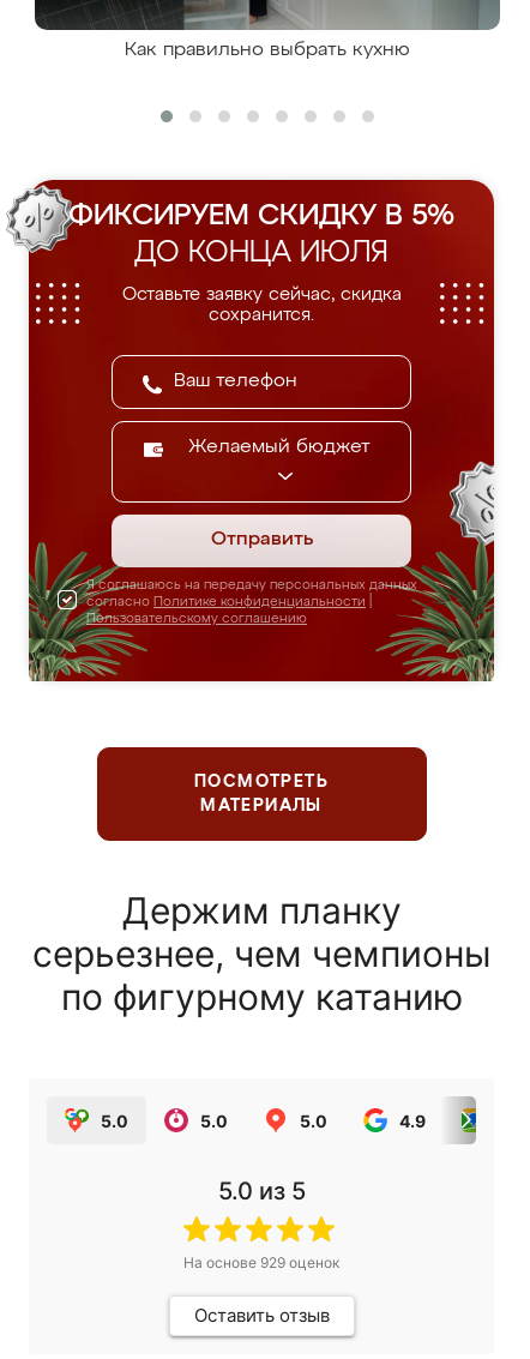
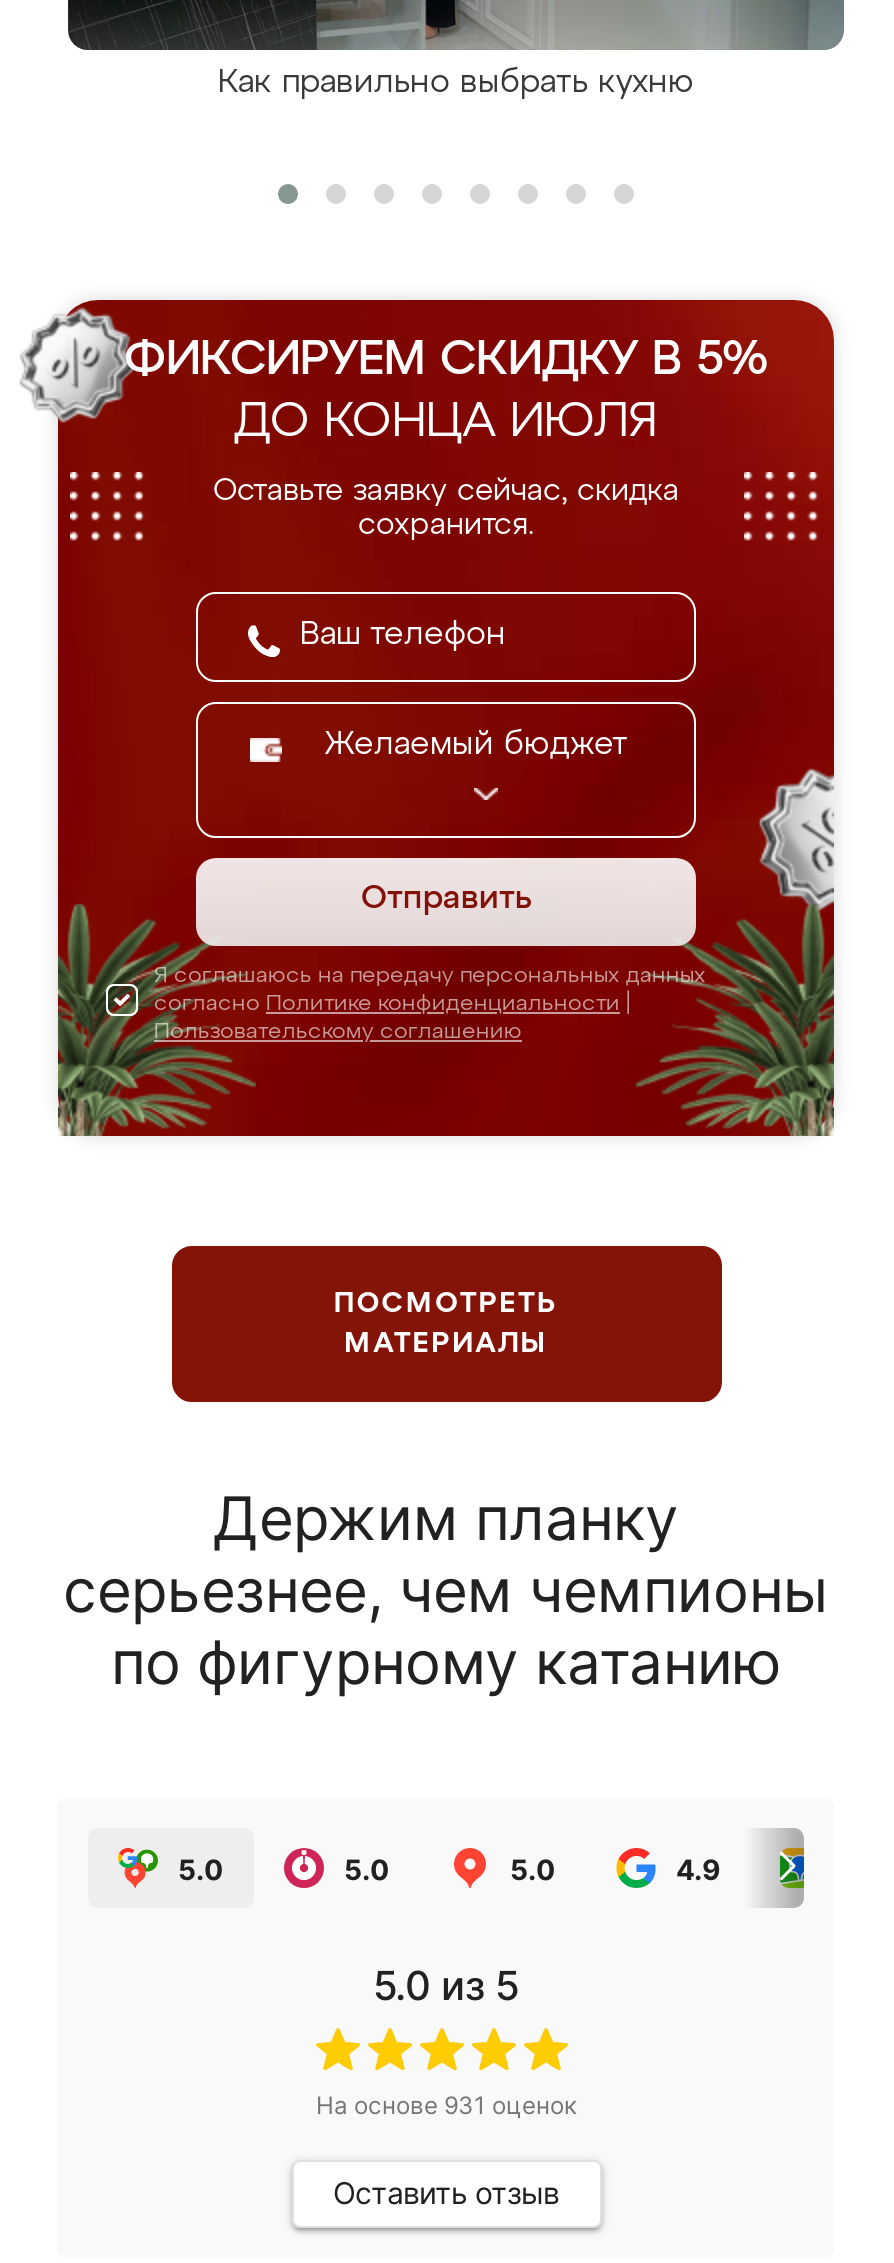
[183,1253,339,1271] На основе 929 оценок -> [316,2090,576,2120] На основе 931 оценок

